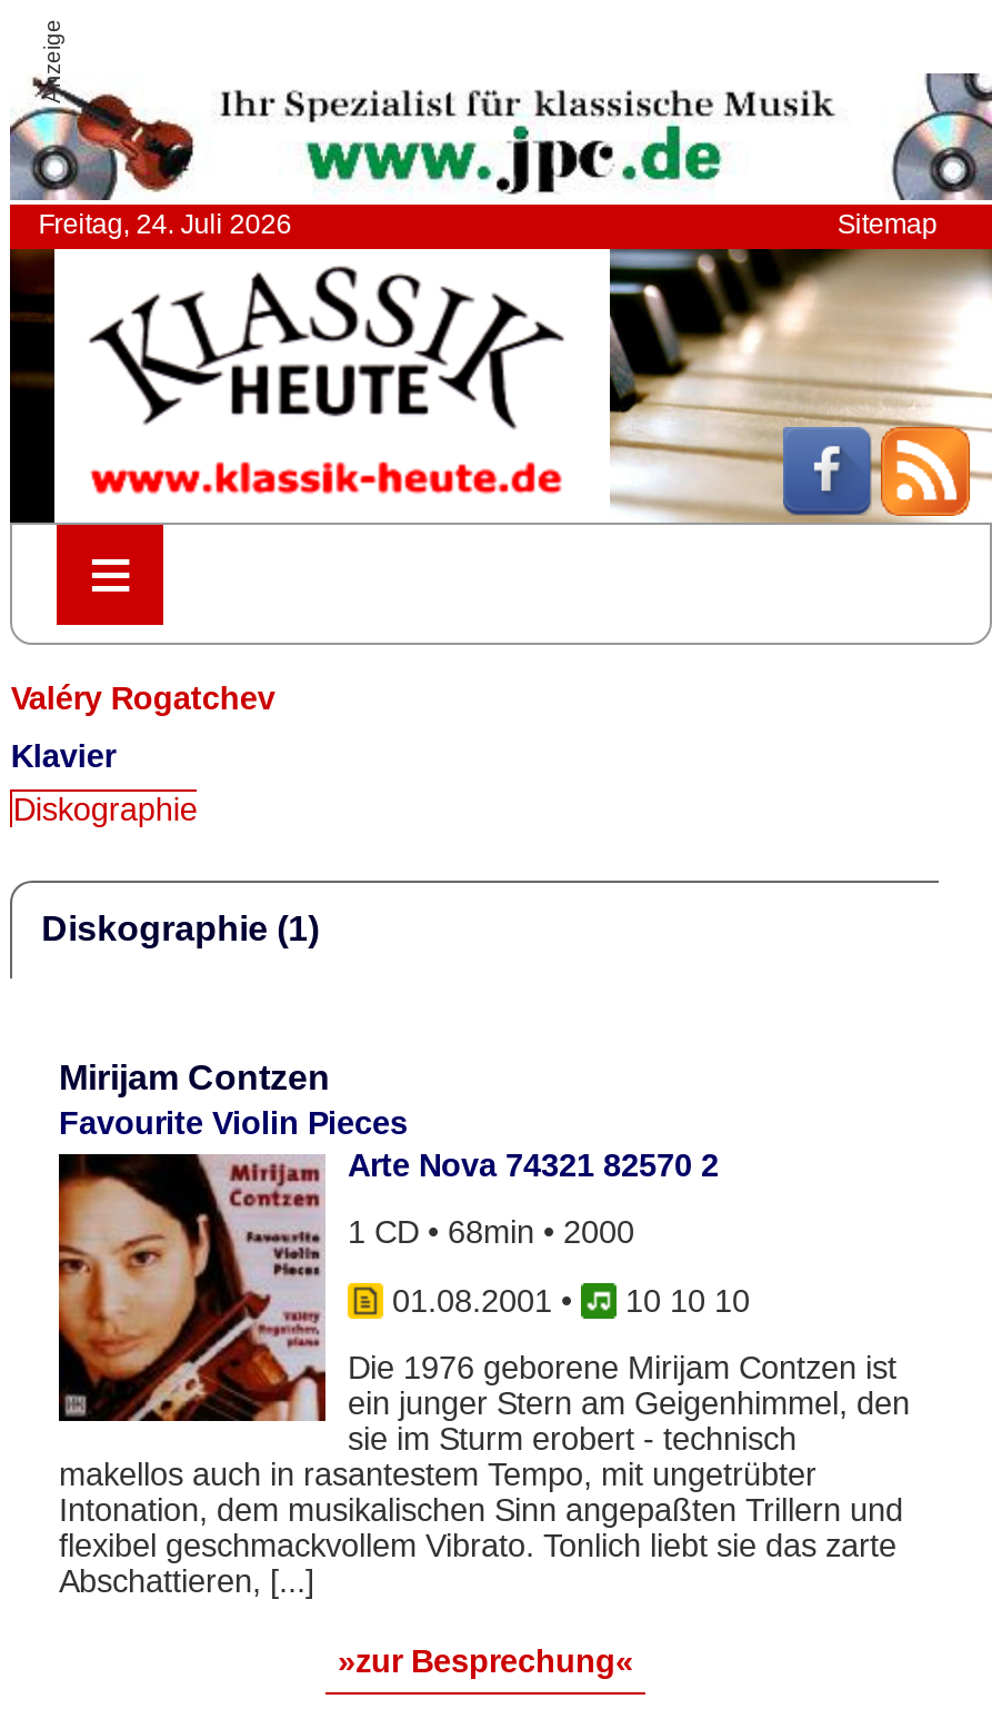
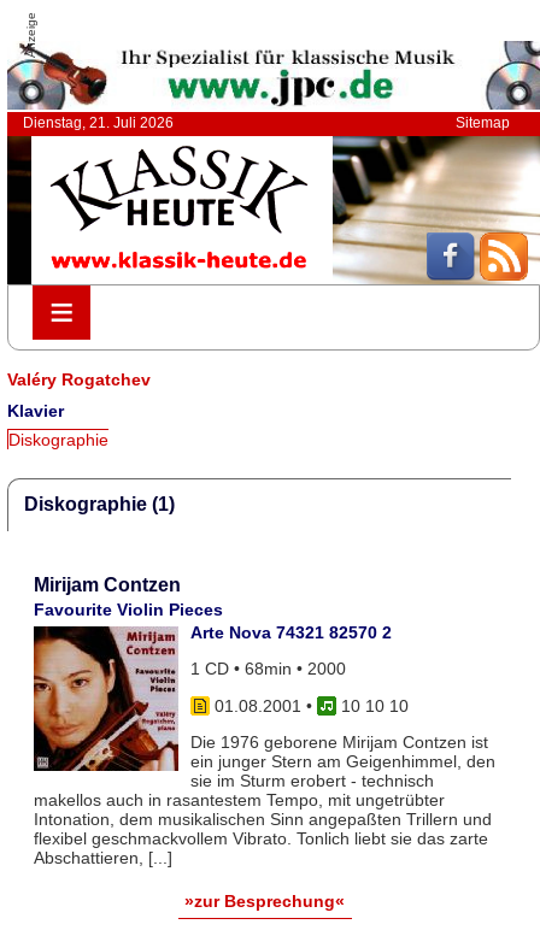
[38,209,291,240] Freitag, 24. Juli 2026 -> [23,115,173,131] Dienstag, 21. Juli 2026

